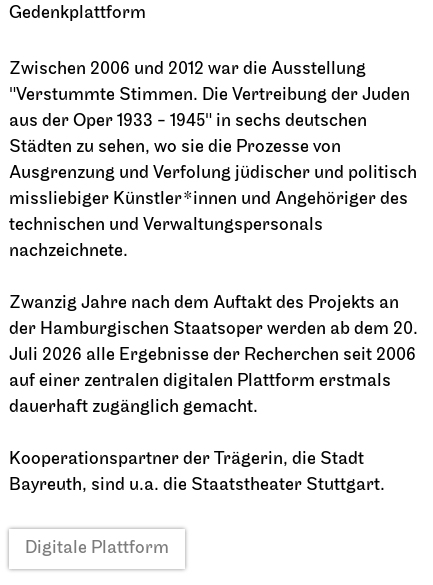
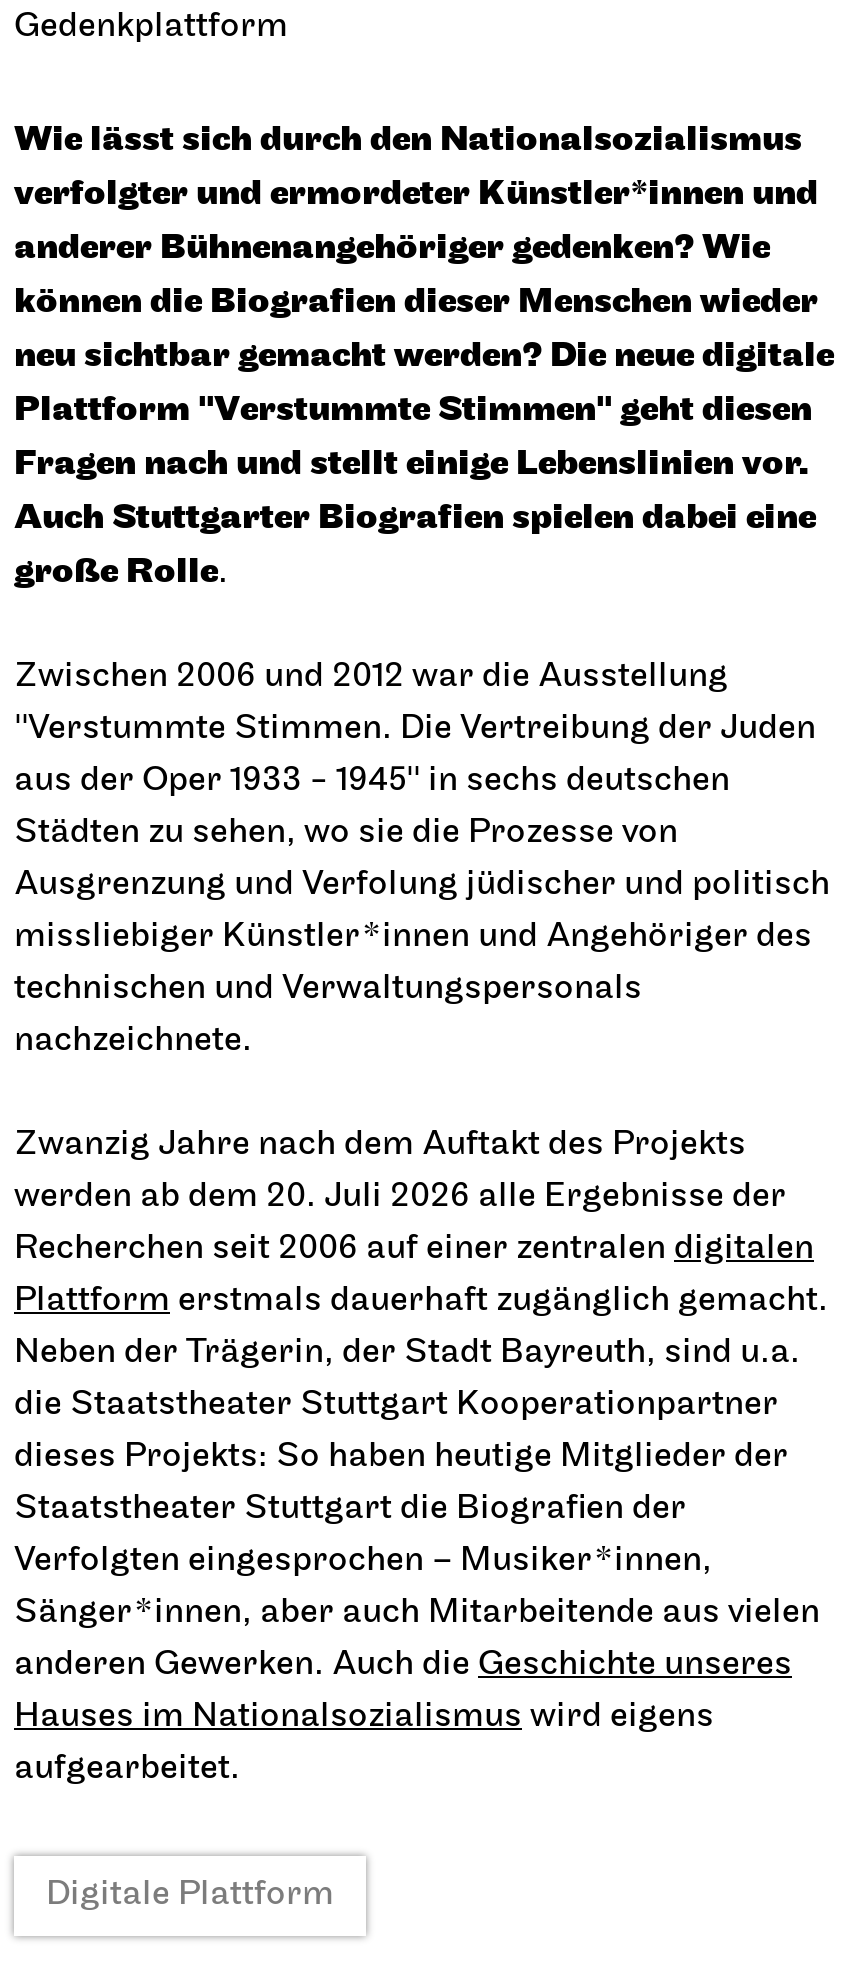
none -> [14,116,834,594] Wie lässt sich durch den Nationalsozialismus | verfolgter und ermordeter Künstler*innen und | anderer Bühnenangehöriger gedenken? Wie | können die Biografien dieser Menschen wieder | neu sichtbar gemacht werden? Die neue digitale | Plattform "Verstummte Stimmen" geht diesen | Fragen nach und stellt einige Lebenslinien vor. | Auch Stuttgarter Biografien spielen dabei eine | große Rolle.
[9,294,418,495] Zwanzig Jahre nach dem Auftakt des Projekts an | der Hamburgischen Staatsoper werden ab dem 20. | Juli 2026 alle Ergebnisse der Recherchen seit 2006 | auf einer zentralen digitalen Plattform erstmals | dauerhaft zugänglich gemacht. | Kooperationspartner der Trägerin, die Stadt | Bayreuth, sind u.a. die Staatstheater Stuttgart. -> [14,1126,828,1788] Zwanzig Jahre nach dem Auftakt des Projekts | werden ab dem 20. Juli 2026 alle Ergebnisse der | Recherchen seit 2006 auf einer zentralen digitalen | Plattform erstmals dauerhaft zugänglich gemacht. | Neben der Trägerin, der Stadt Bayreuth, sind u.a. | die Staatstheater Stuttgart Kooperationpartner | dieses Projekts: So haben heutige Mitglieder der | Staatstheater Stuttgart die Biografien der | Verfolgten eingesprochen – Musiker*innen, | Sänger*innen, aber auch Mitarbeitende aus vielen | anderen Gewerken. Auch die Geschichte unseres | Hauses im Nationalsozialismus wird eigens | aufgearbeitet.

